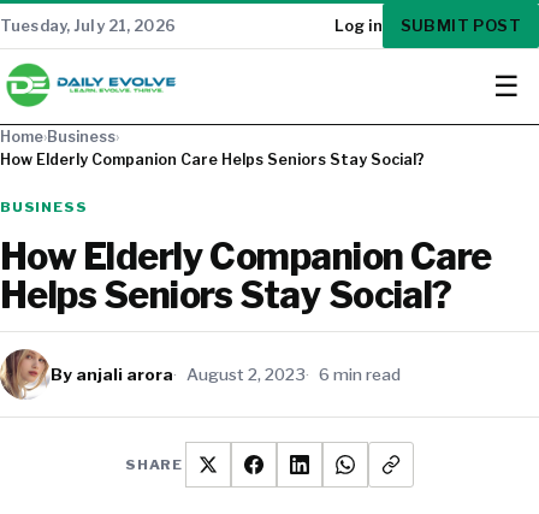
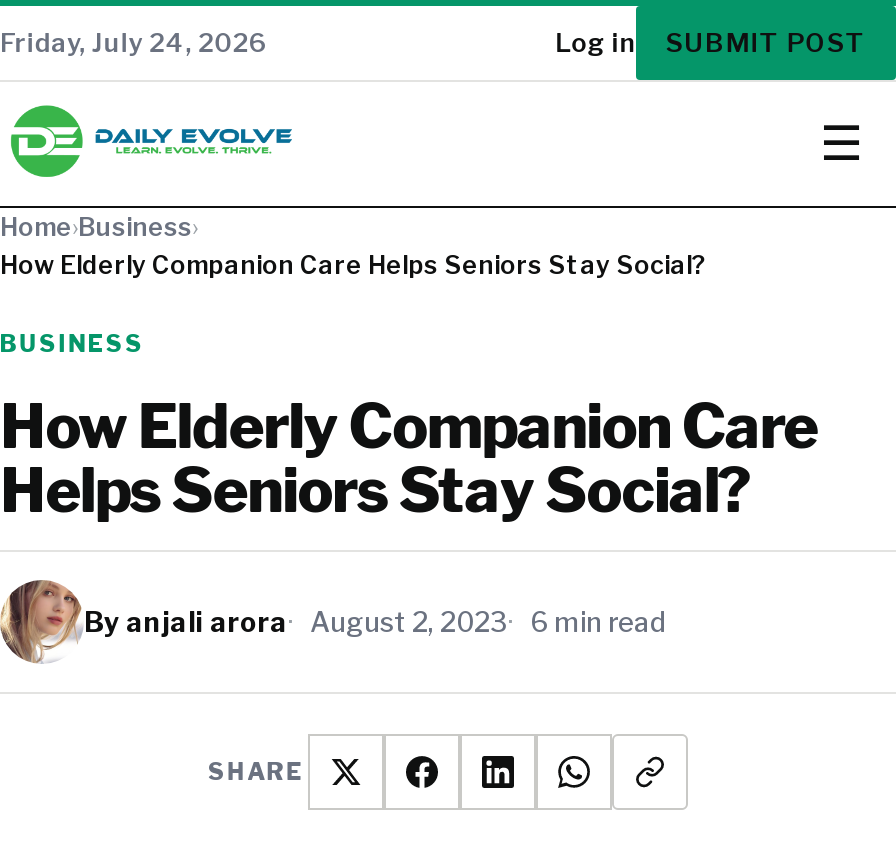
[0,16,175,34] Tuesday, July 21, 2026 -> [0,27,267,57] Friday, July 24, 2026

